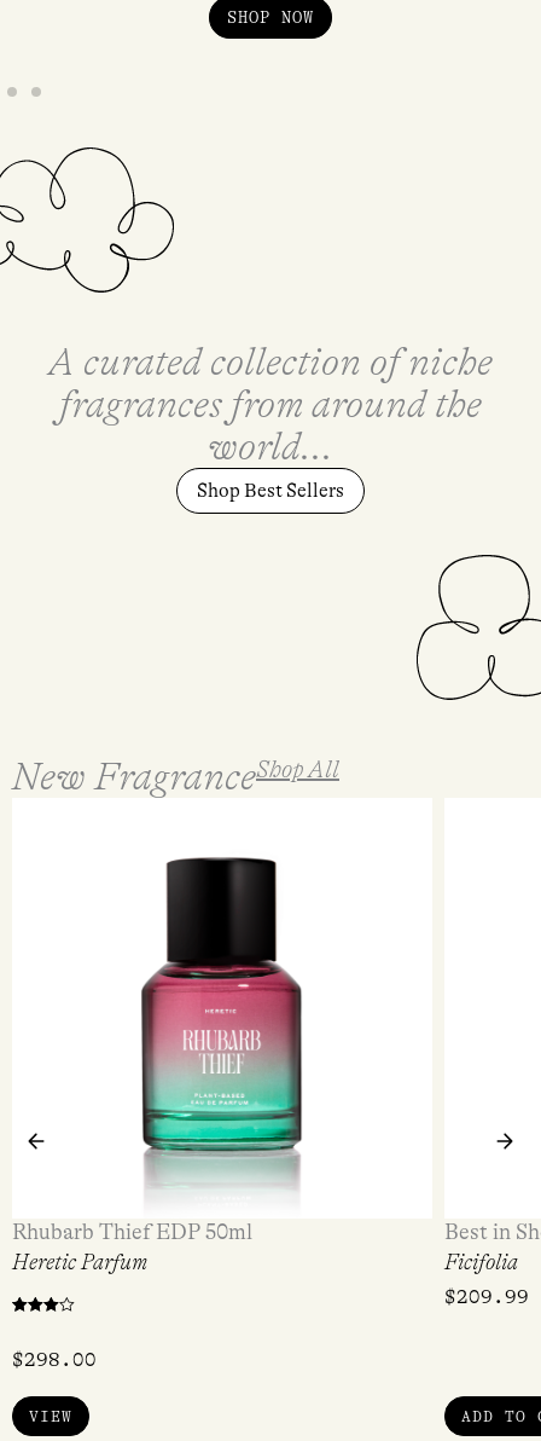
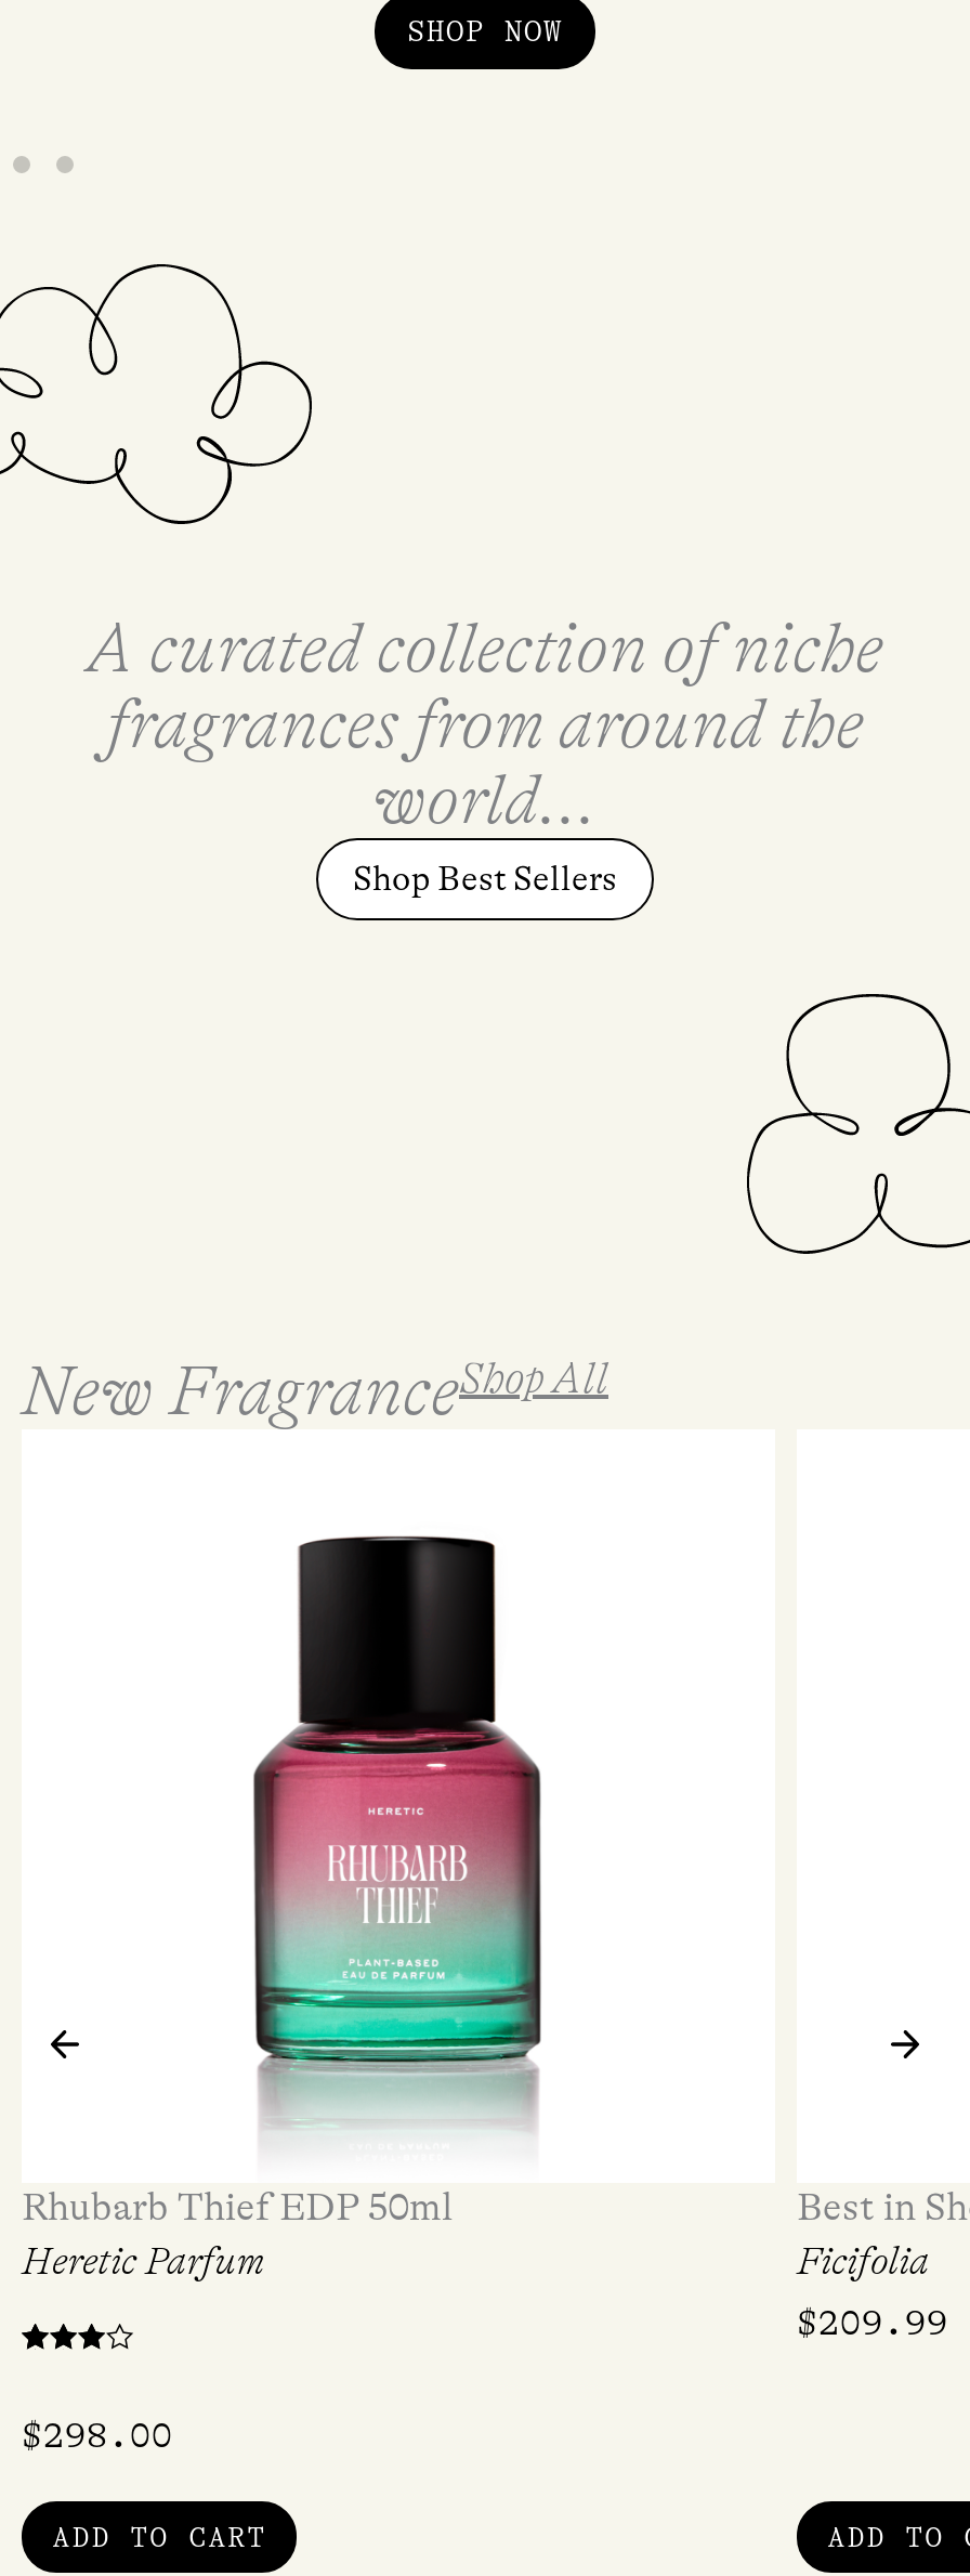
[29,1407,73,1425] VIEW -> [52,2520,267,2552] ADD TO CART

